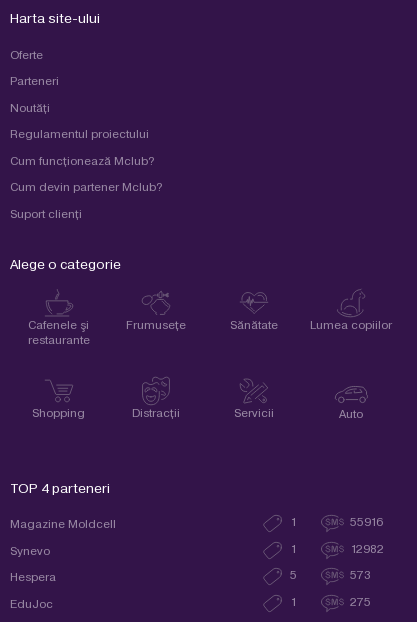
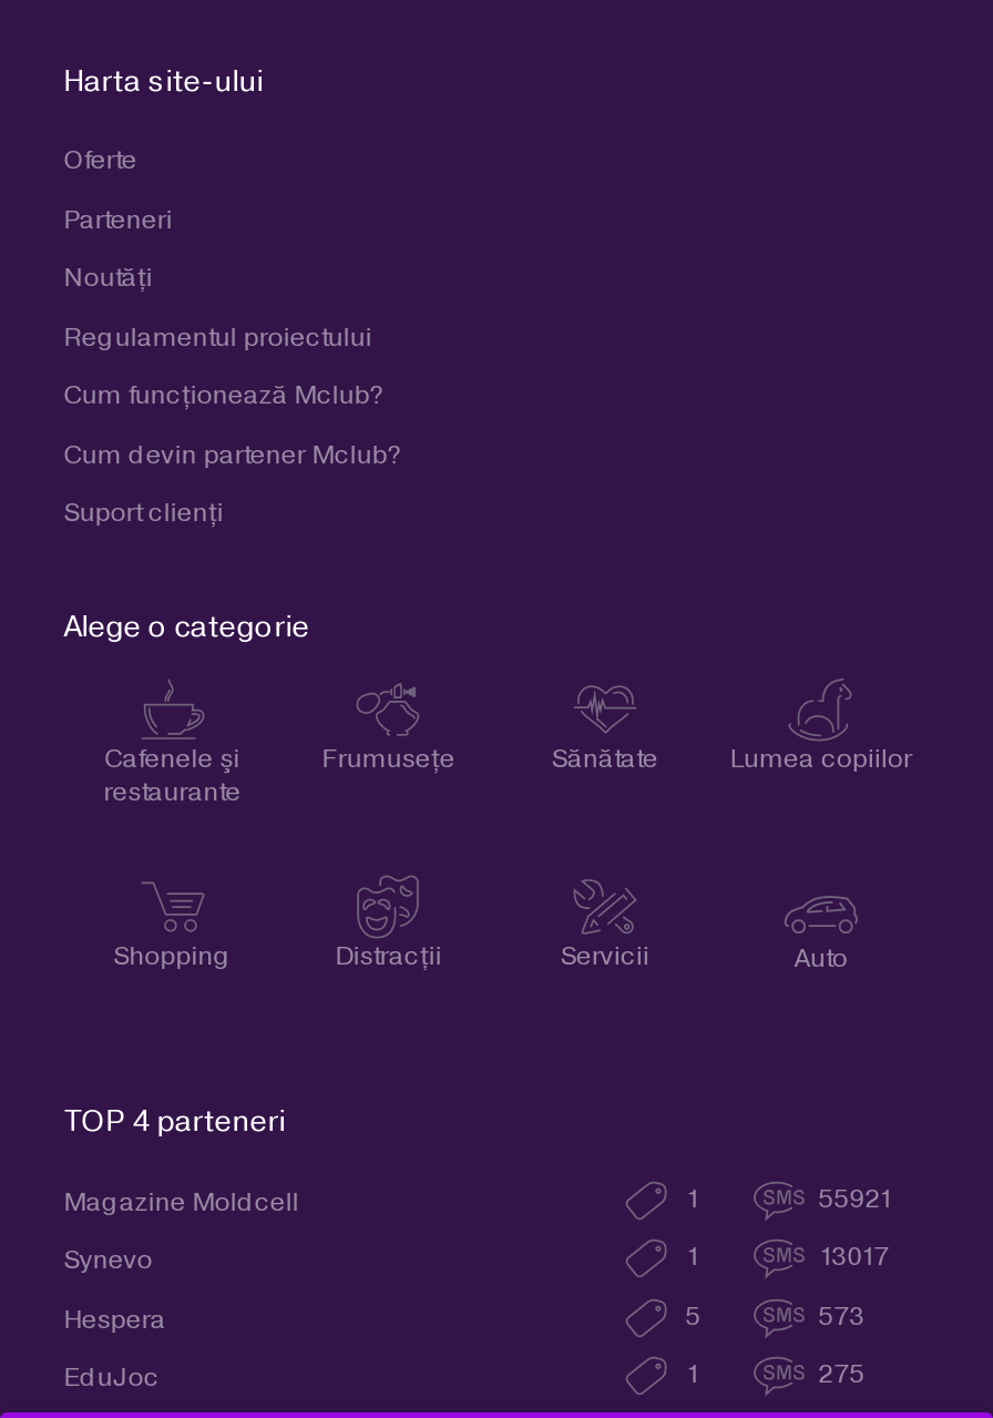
[350,516,383,531] 55916 -> [818,1183,894,1216] 55921
[350,542,384,557] 12982 -> [818,1241,889,1274] 13017

